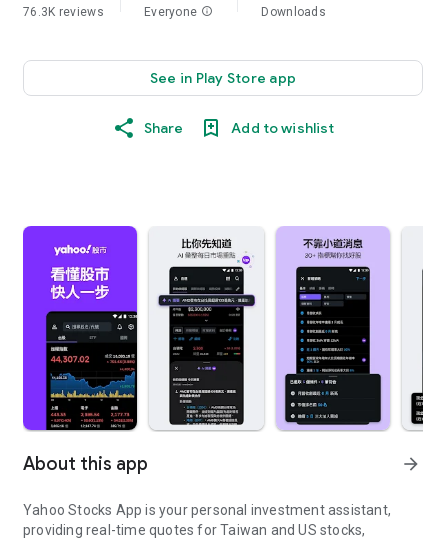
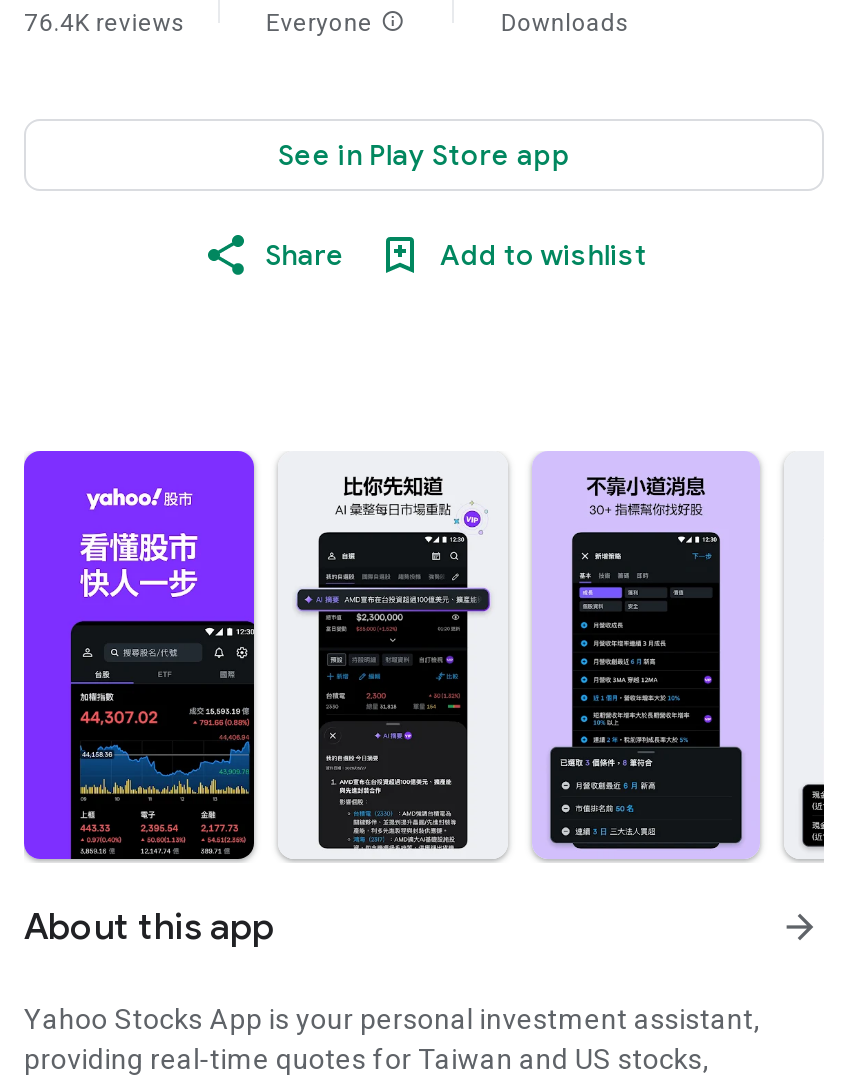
[23,5,104,19] 76.3K reviews -> [24,9,186,37] 76.4K reviews

